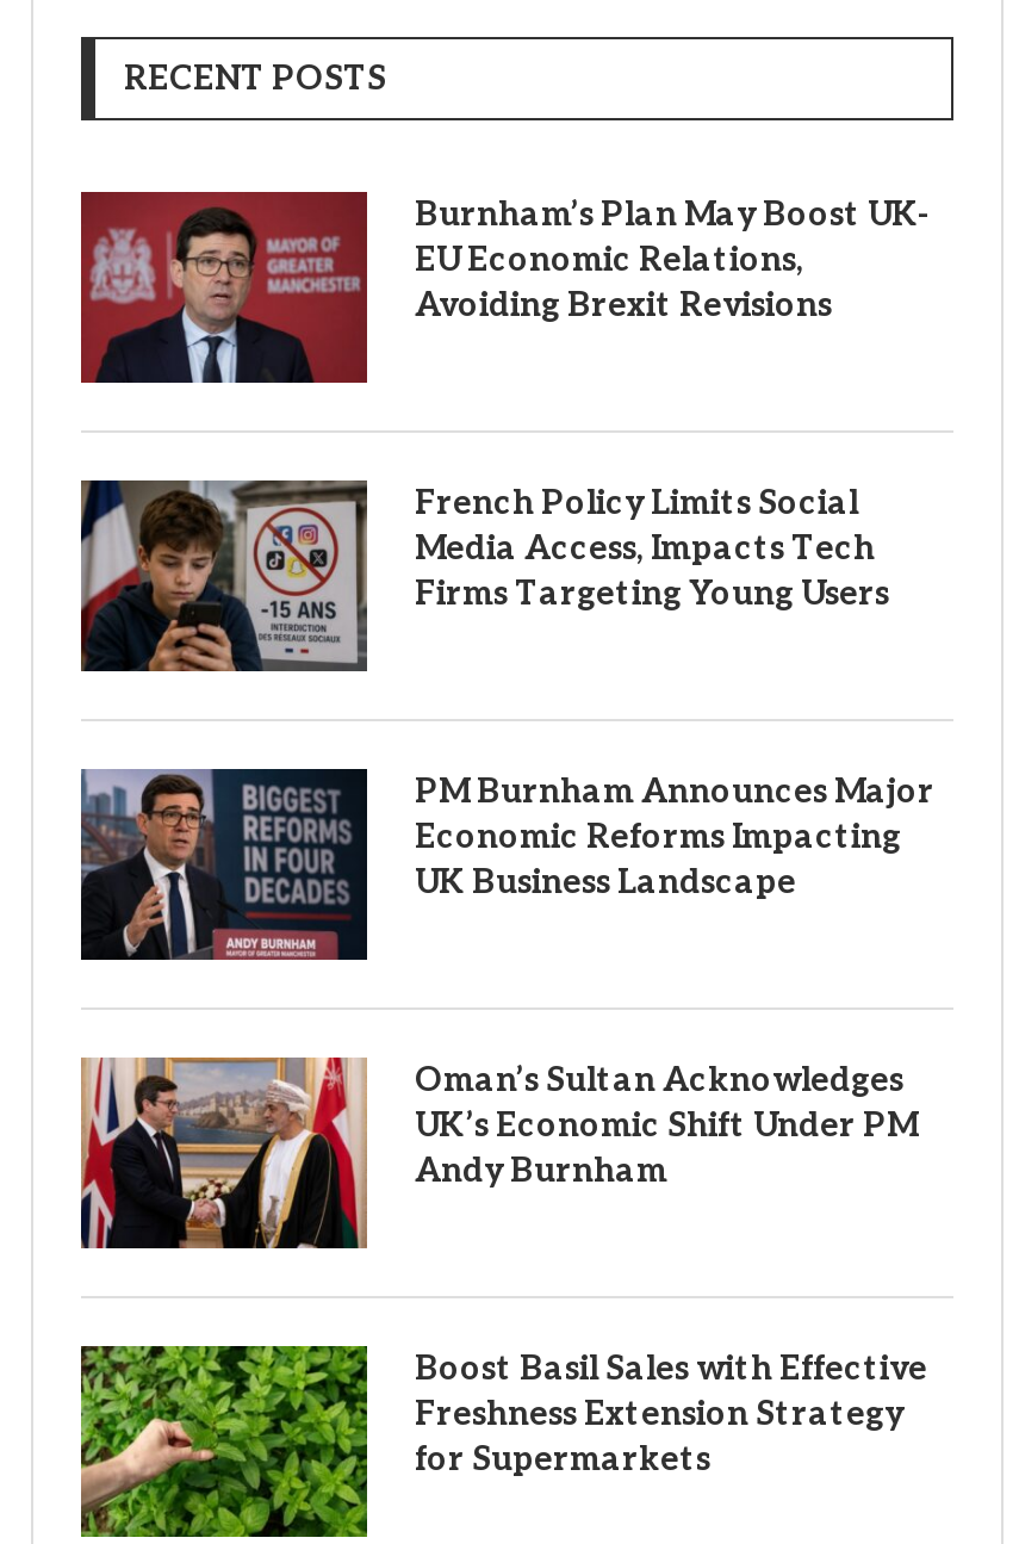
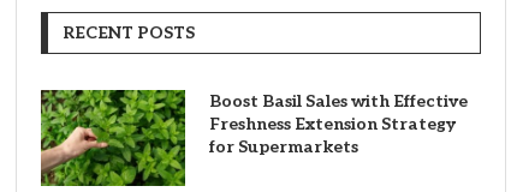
[79,190,932,385] [image] | Burnham’s Plan May Boost UK- | EU Economic Relations, | Avoiding Brexit Revisions -> none
[79,478,889,674] [image] | French Policy Limits Social | Media Access, Impacts Tech | Firms Targeting Young Users -> none
[79,767,934,962] [image] | PM Burnham Announces Major | Economic Reforms Impacting | UK Business Landscape -> none
[79,1055,918,1251] [image] | Oman’s Sultan Acknowledges | UK’s Economic Shift Under PM | Andy Burnham -> none

